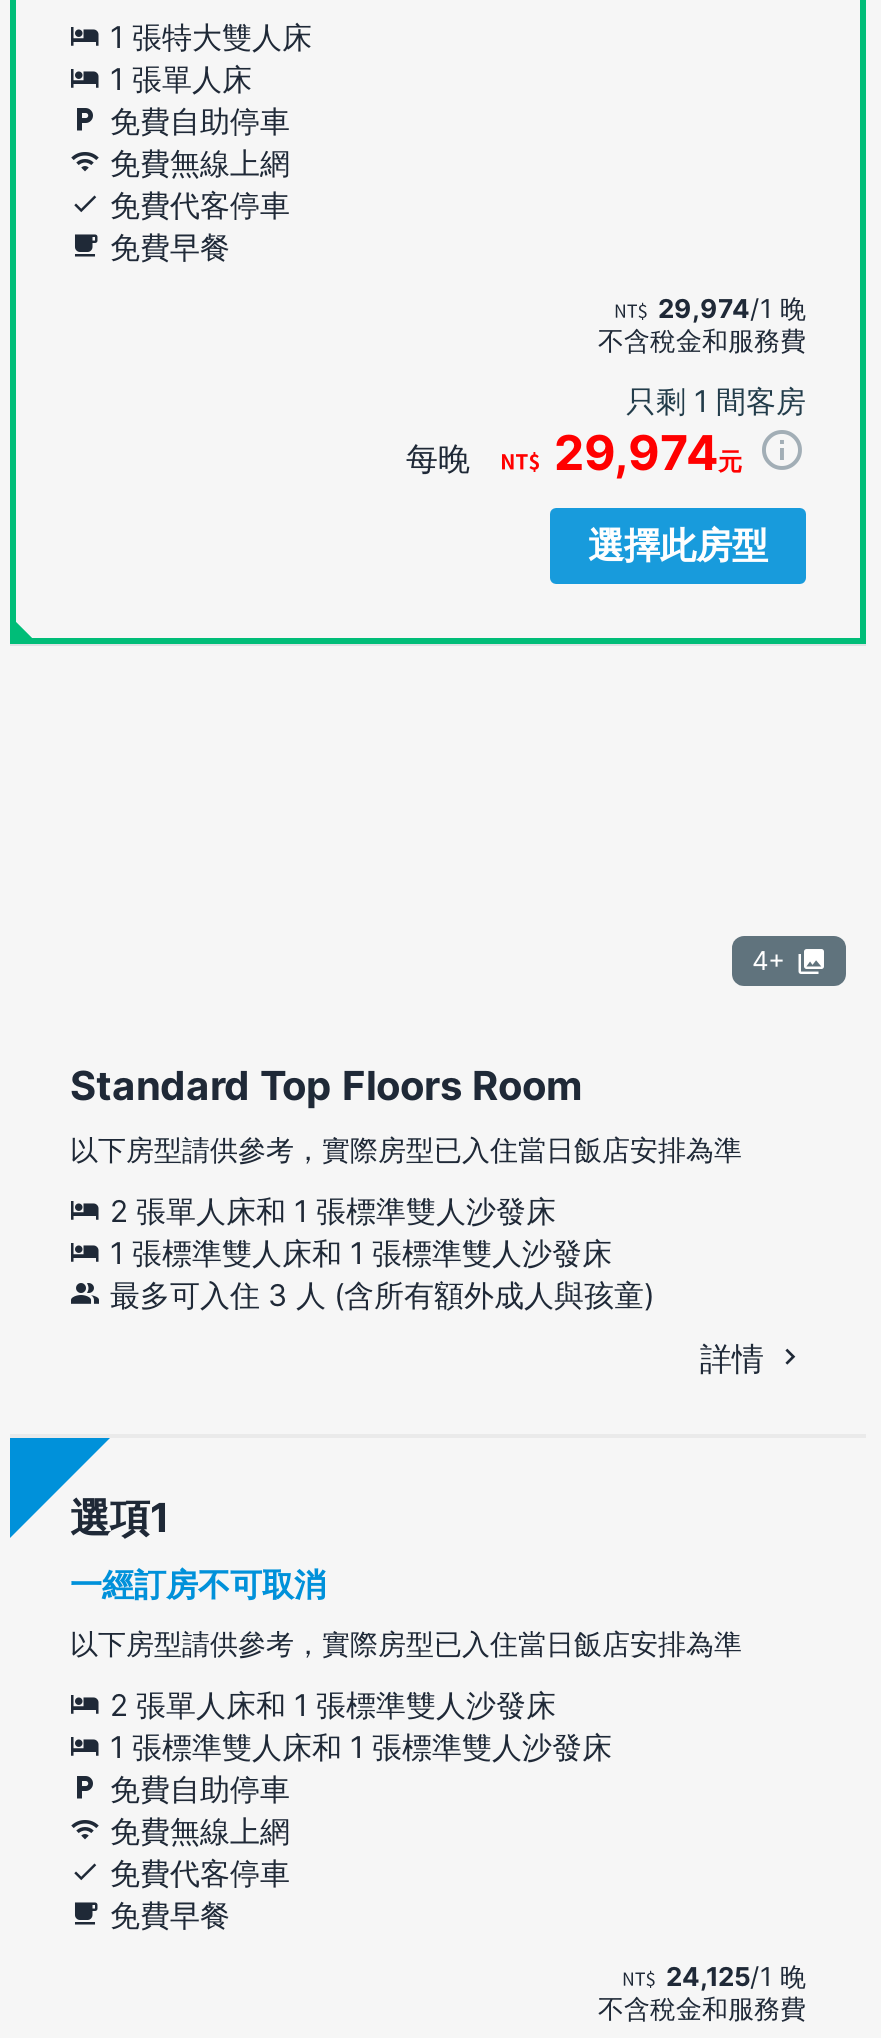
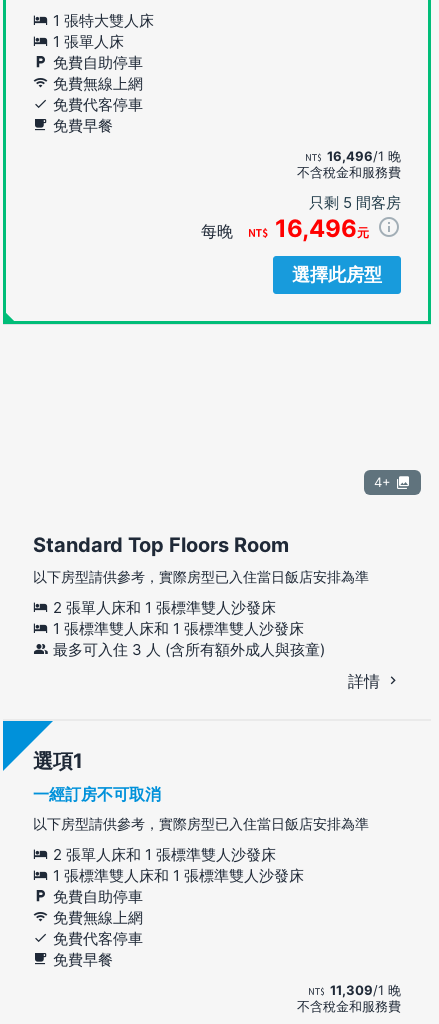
[658,291,806,323] 29,974/1 晚 -> [327,147,401,163] 16,496/1 晚
[626,381,806,419] 只剩 1 間客房 -> [309,192,401,211] 只剩 5 間客房
[554,423,742,481] 29,974元 -> [275,213,369,242] 16,496元
[666,1959,806,1991] 24,125/1 晚 -> [330,981,401,997] 11,309/1 晚

